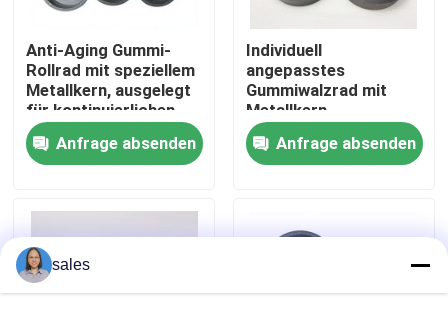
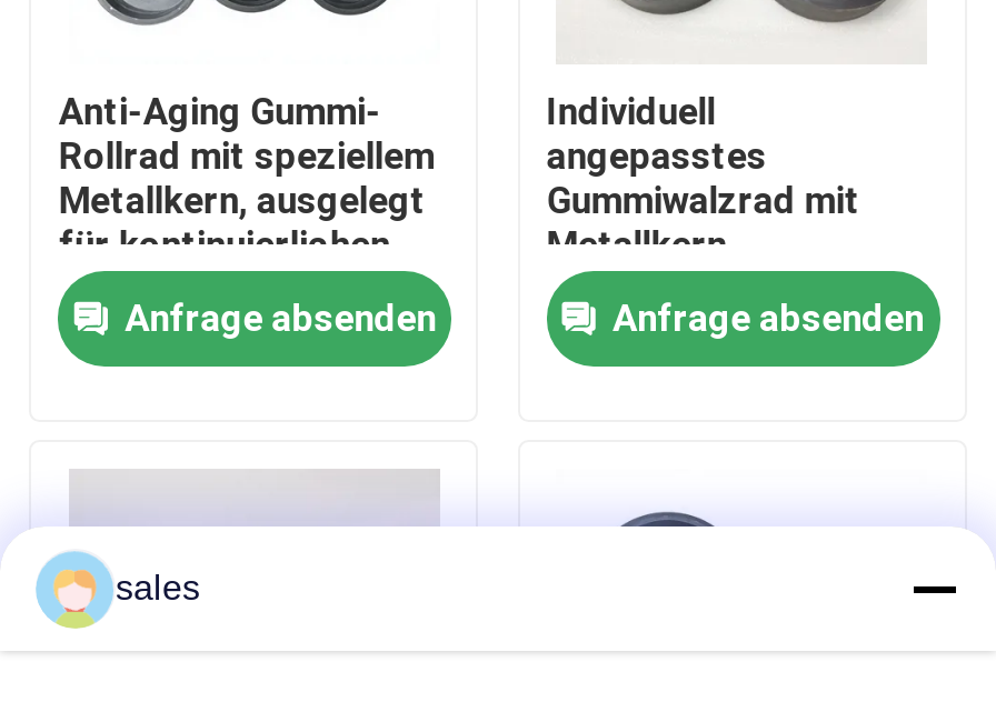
[16,246,49,283] [image] -> [38,549,109,629] [image]

